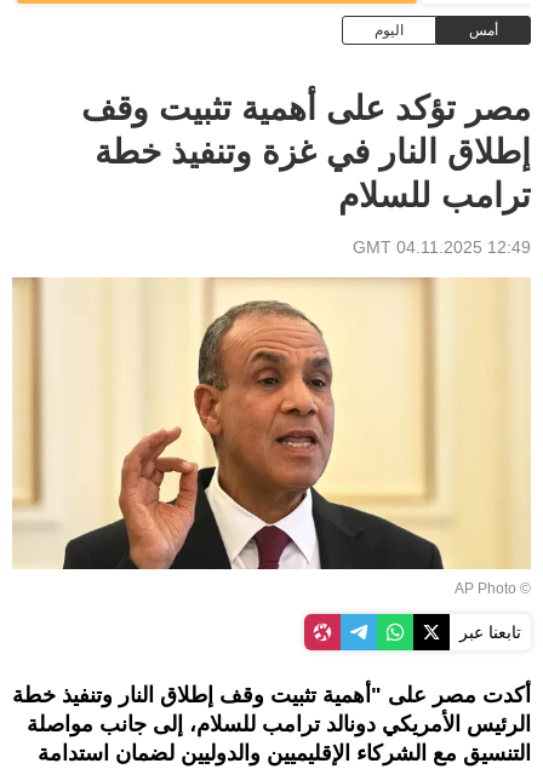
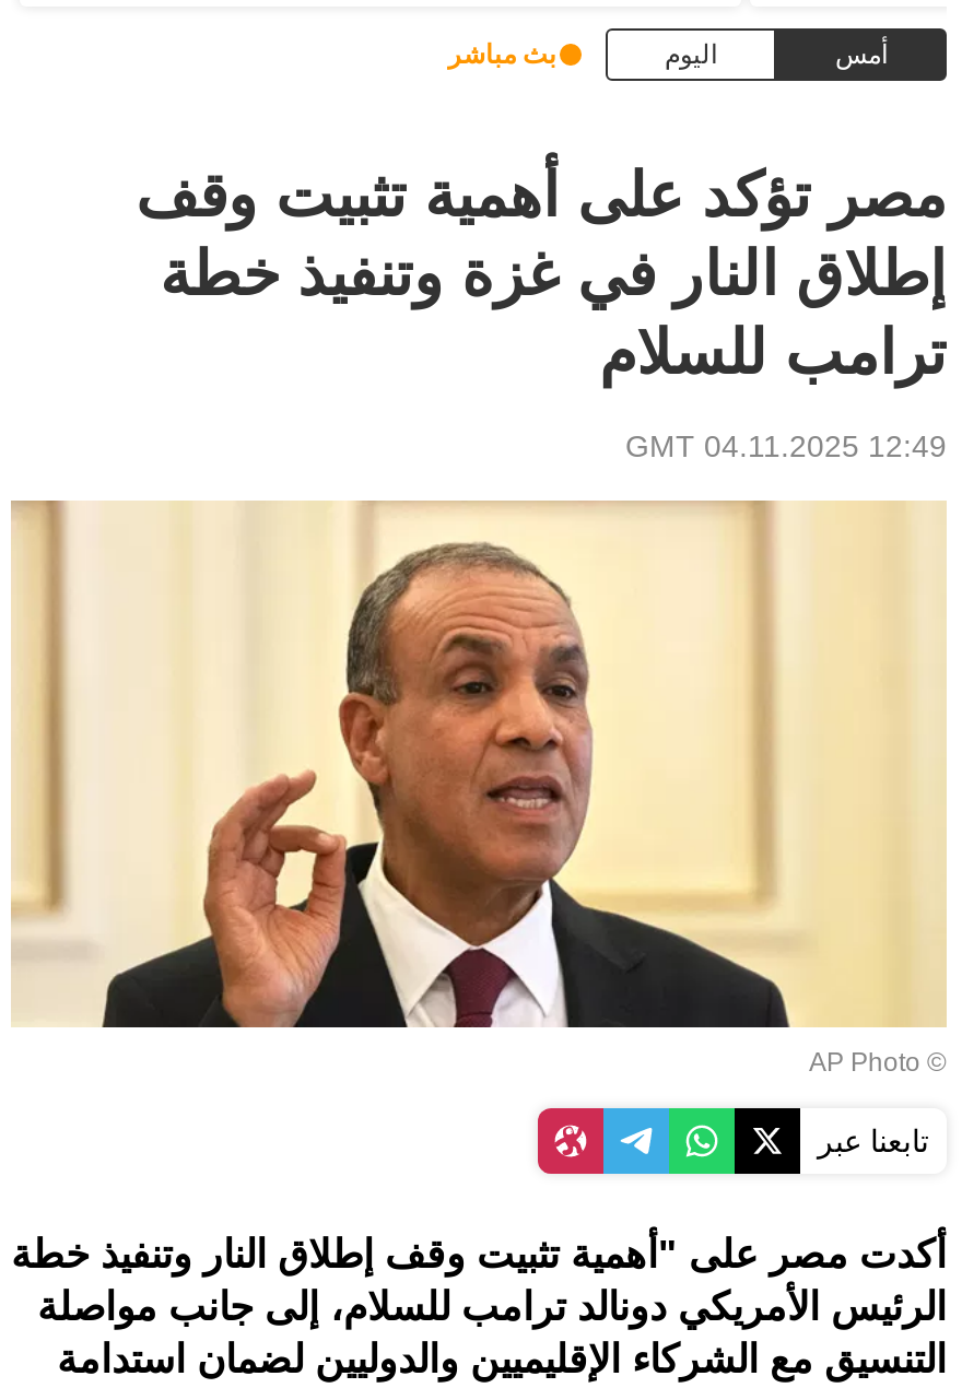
none -> [448,39,555,70] بث مباشر

